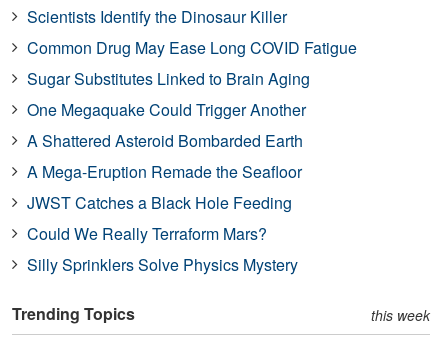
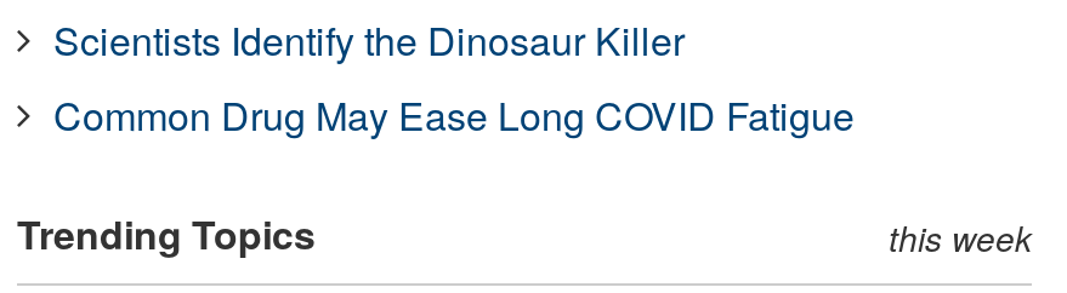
[27,67,310,276] Sugar Substitutes Linked to Brain Aging | One Megaquake Could Trigger Another | A Shattered Asteroid Bombarded Earth | A Mega-Eruption Remade the Seafloor | JWST Catches a Black Hole Feeding | Could We Really Terraform Mars? | Silly Sprinklers Solve Physics Mystery -> none

